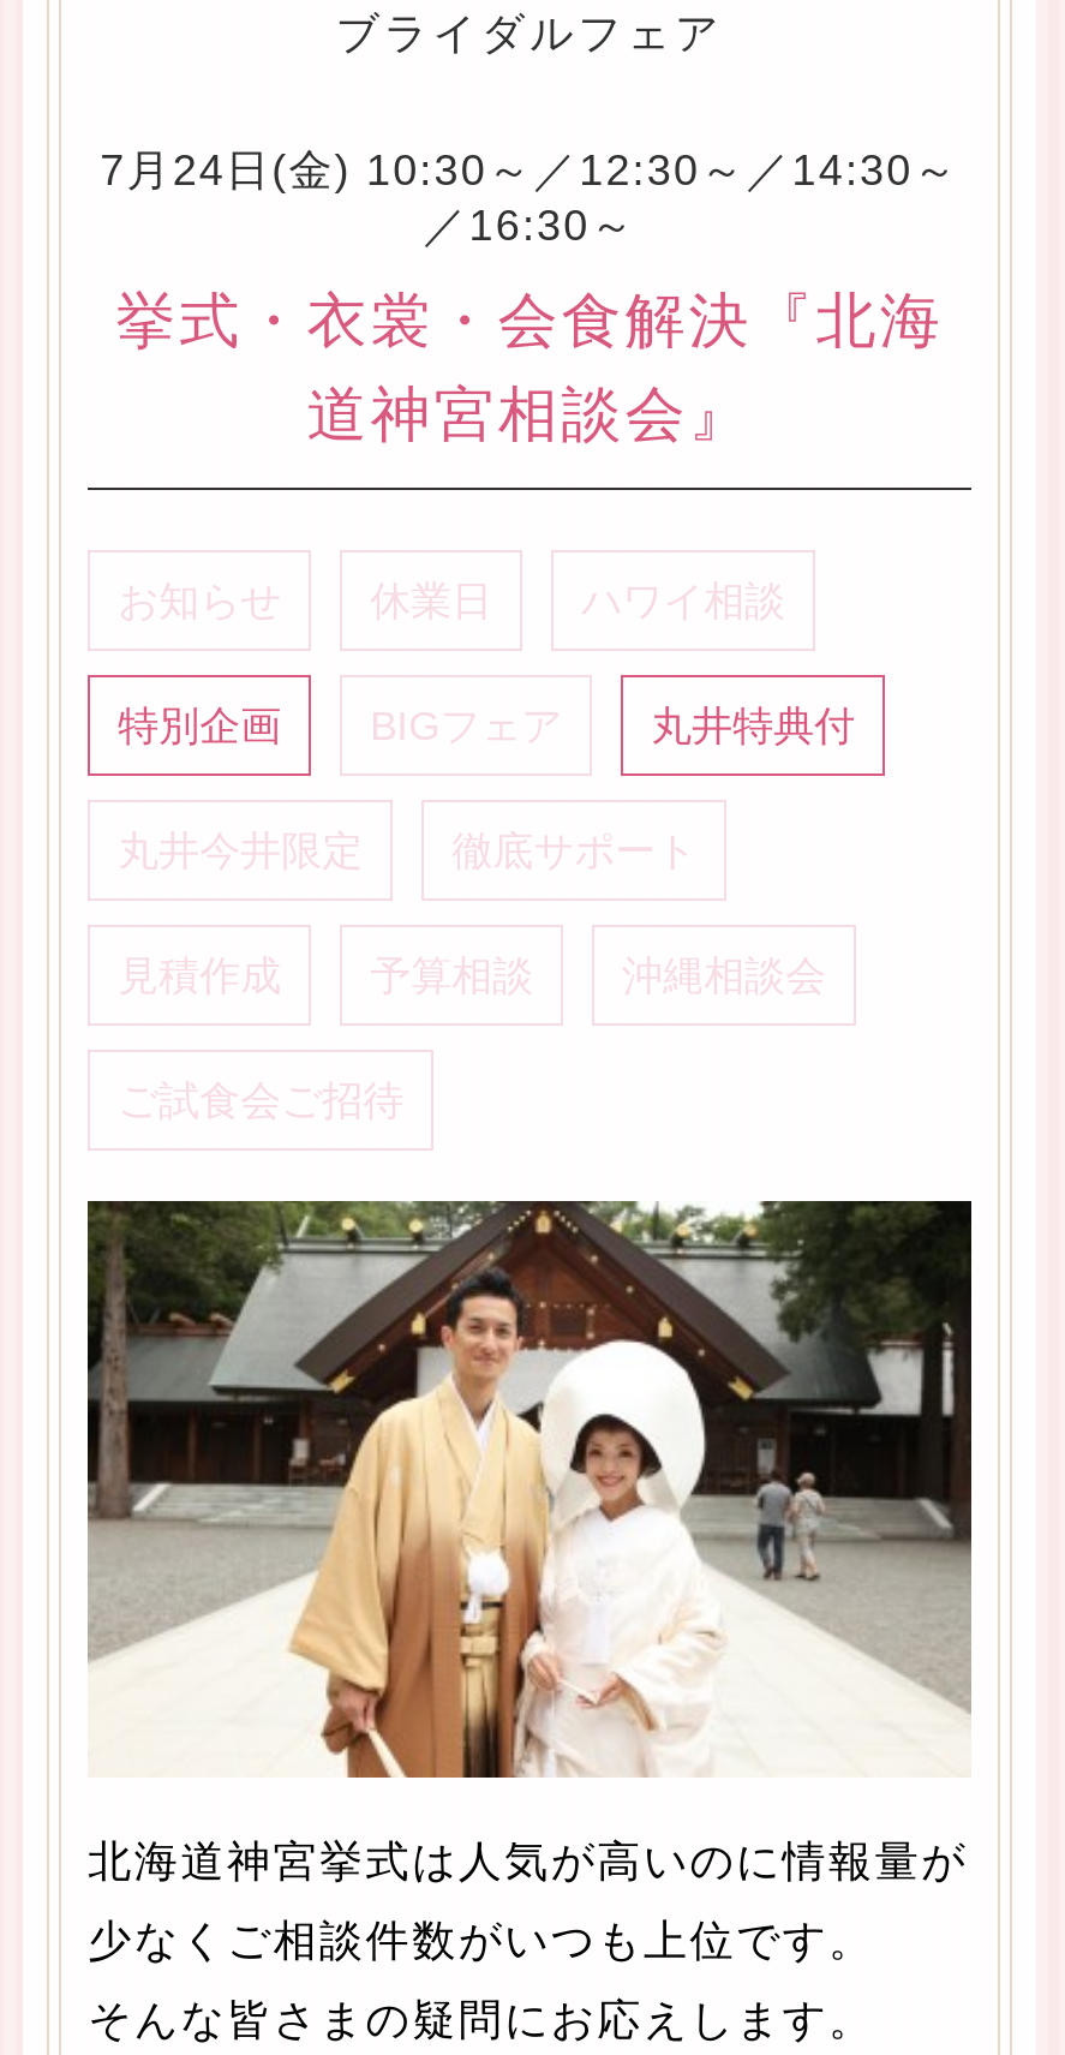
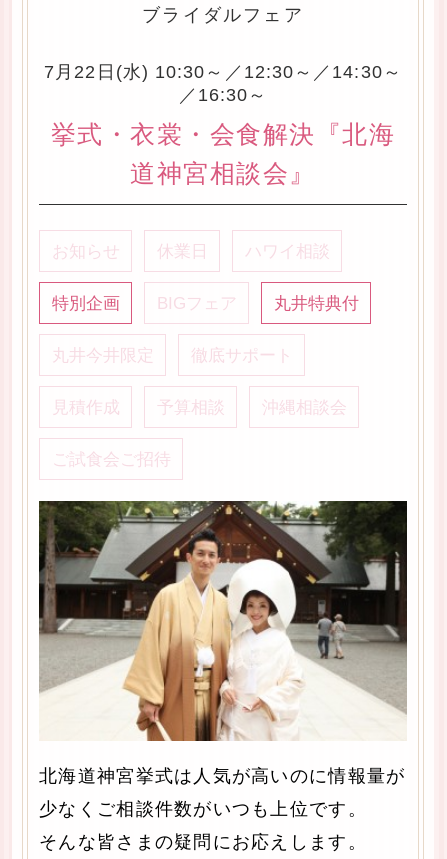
[100,147,959,195] 7月24日(金) 10:30～／12:30～／14:30～ -> [44,62,402,82] 7月22日(水) 10:30～／12:30～／14:30～

